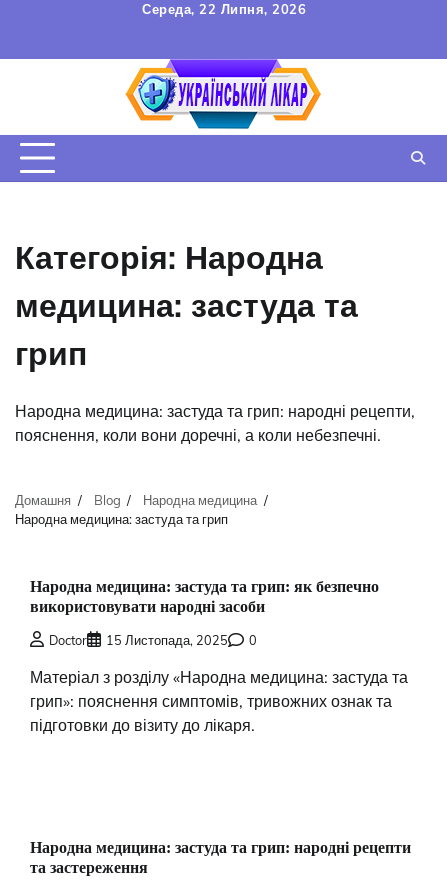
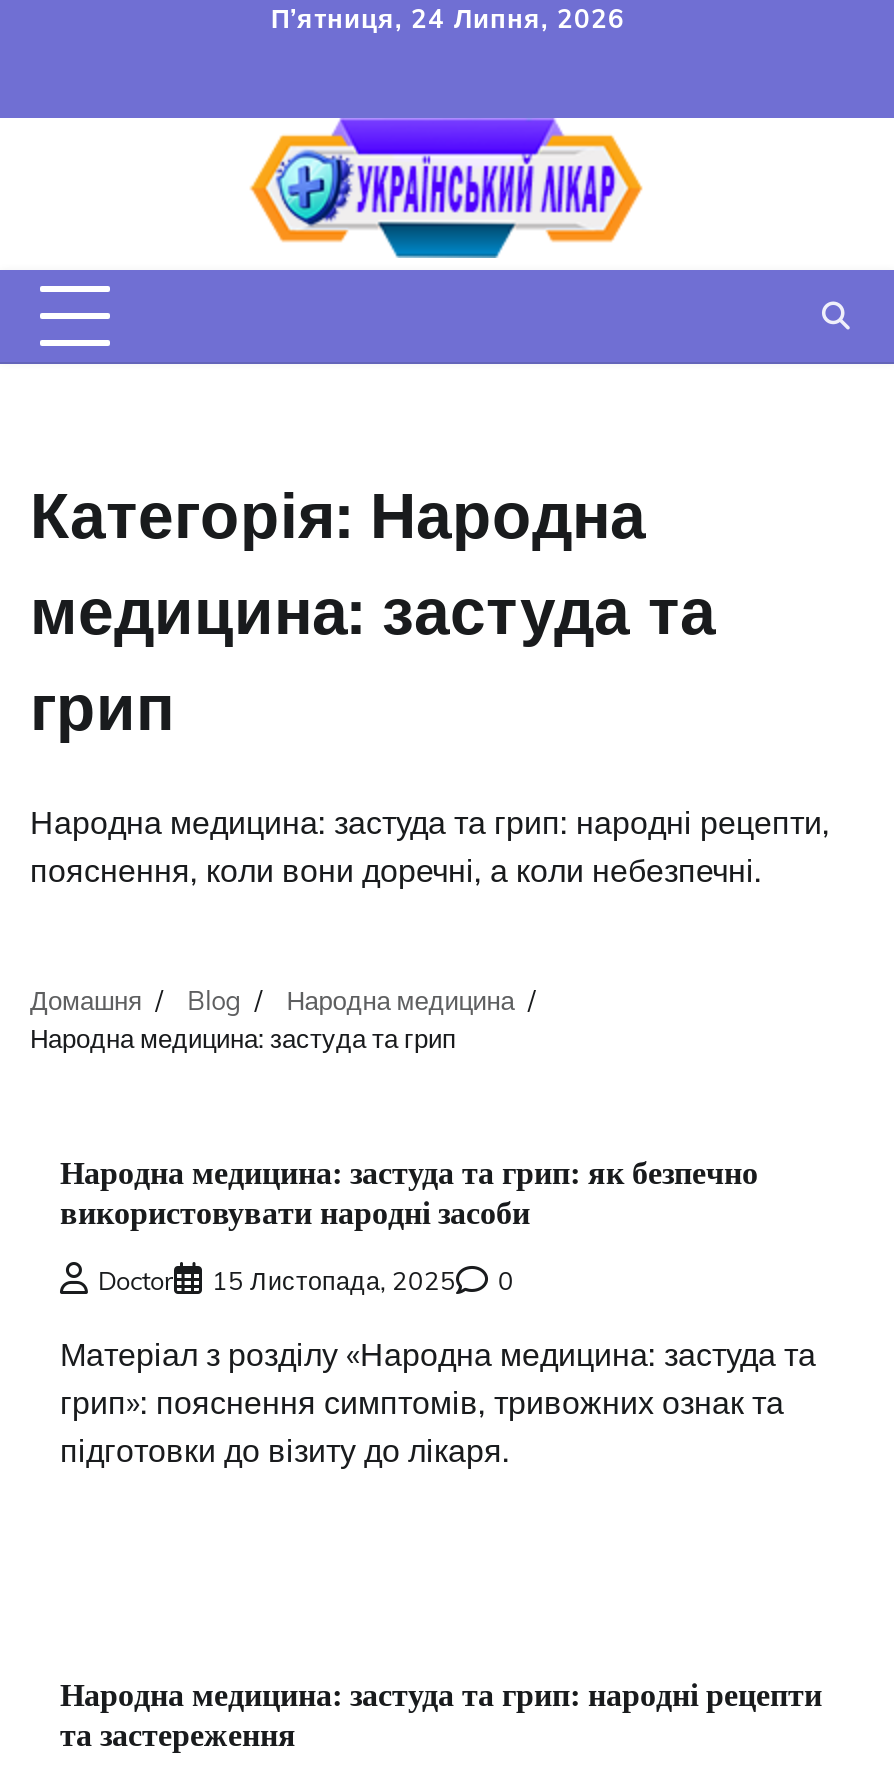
[142,1,306,17] Середа, 22 Липня, 2026 -> [271,2,625,34] П’ятниця, 24 Липня, 2026

